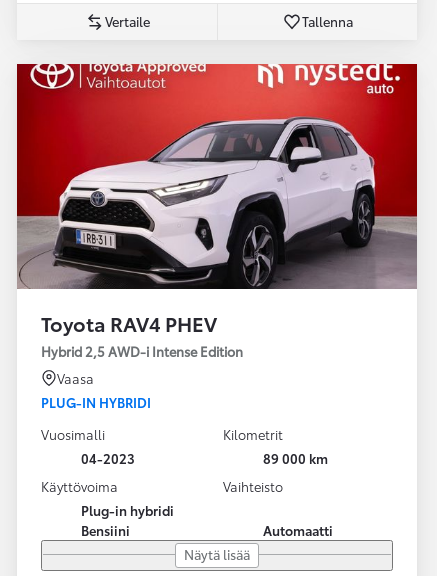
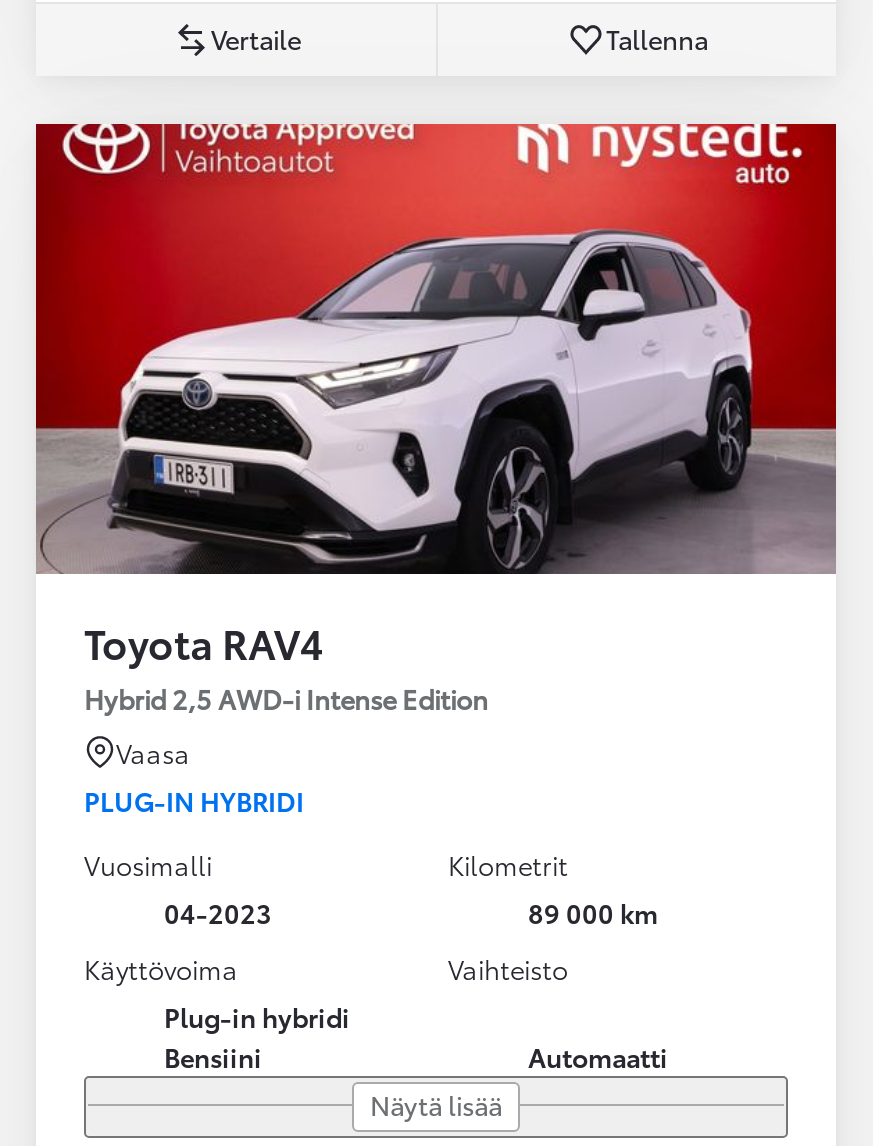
[41,309,217,337] Toyota RAV4 PHEV -> [84,614,324,670] Toyota RAV4

